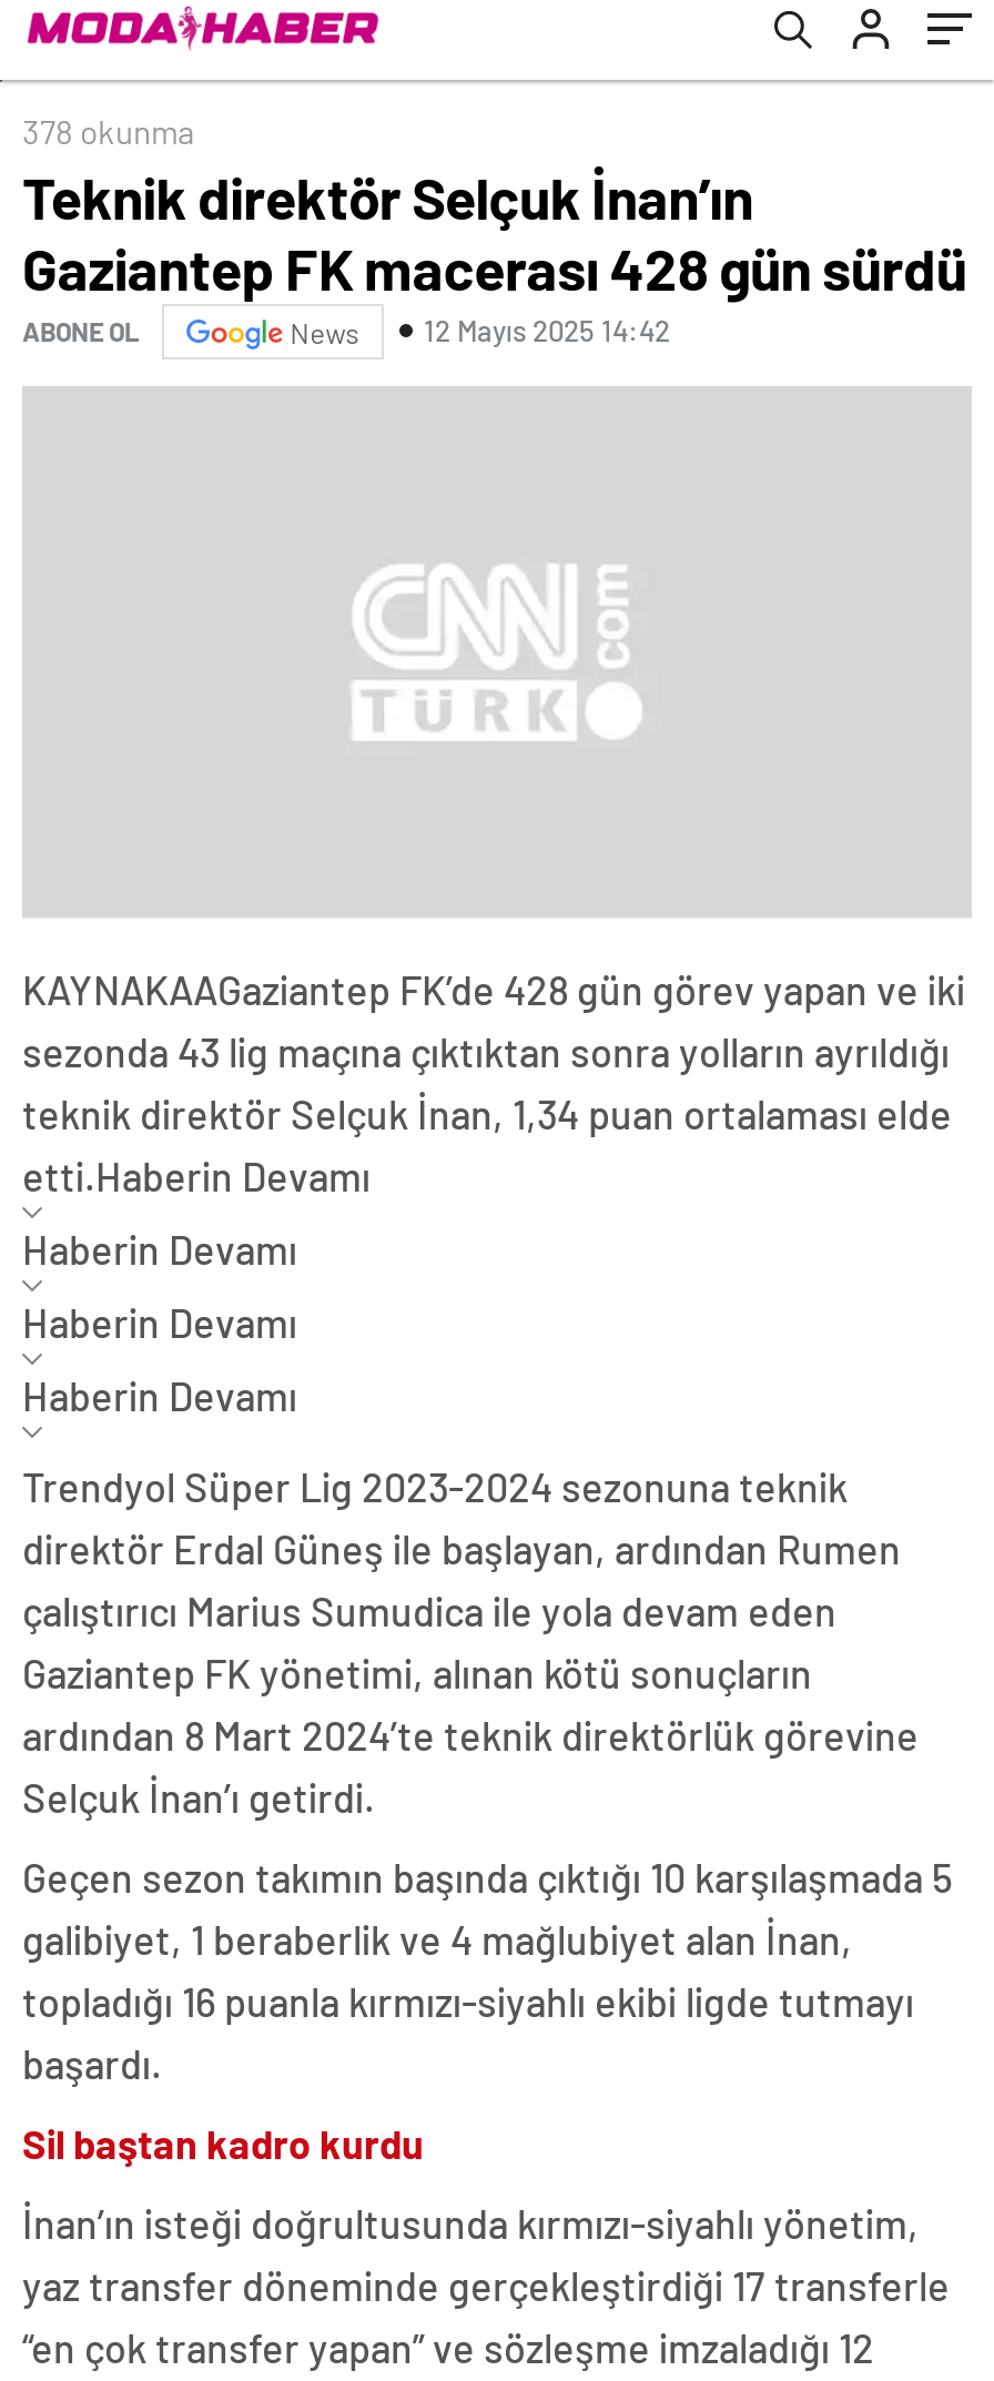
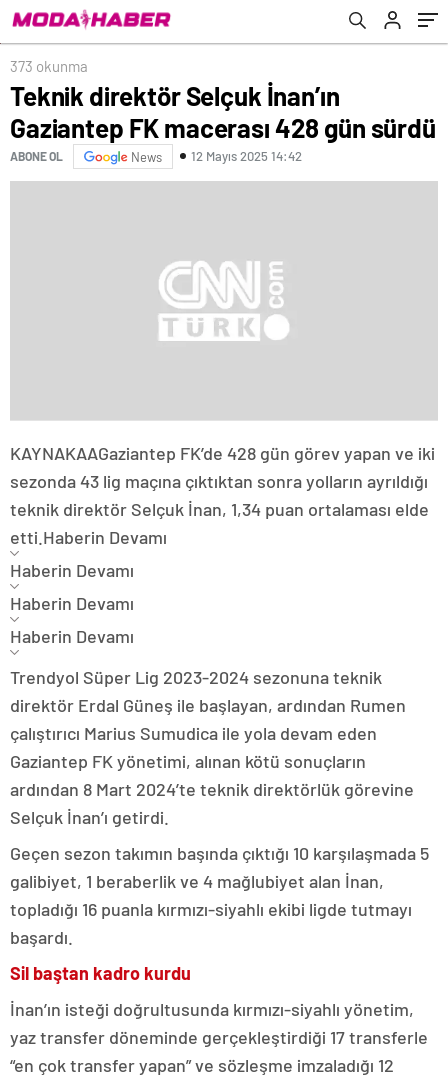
[22,110,195,150] 378 okunma -> [10,57,88,75] 373 okunma

